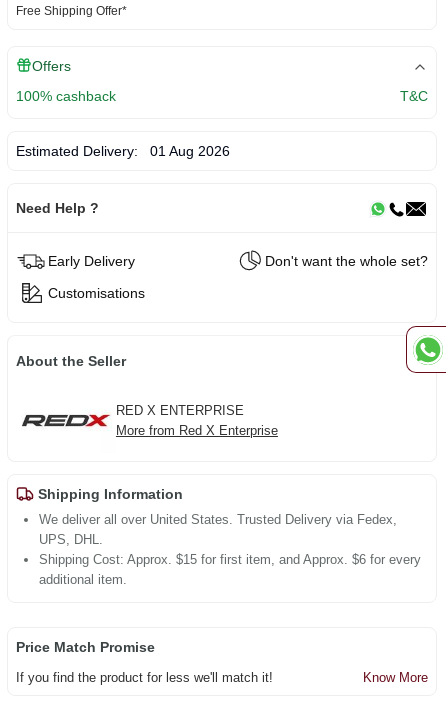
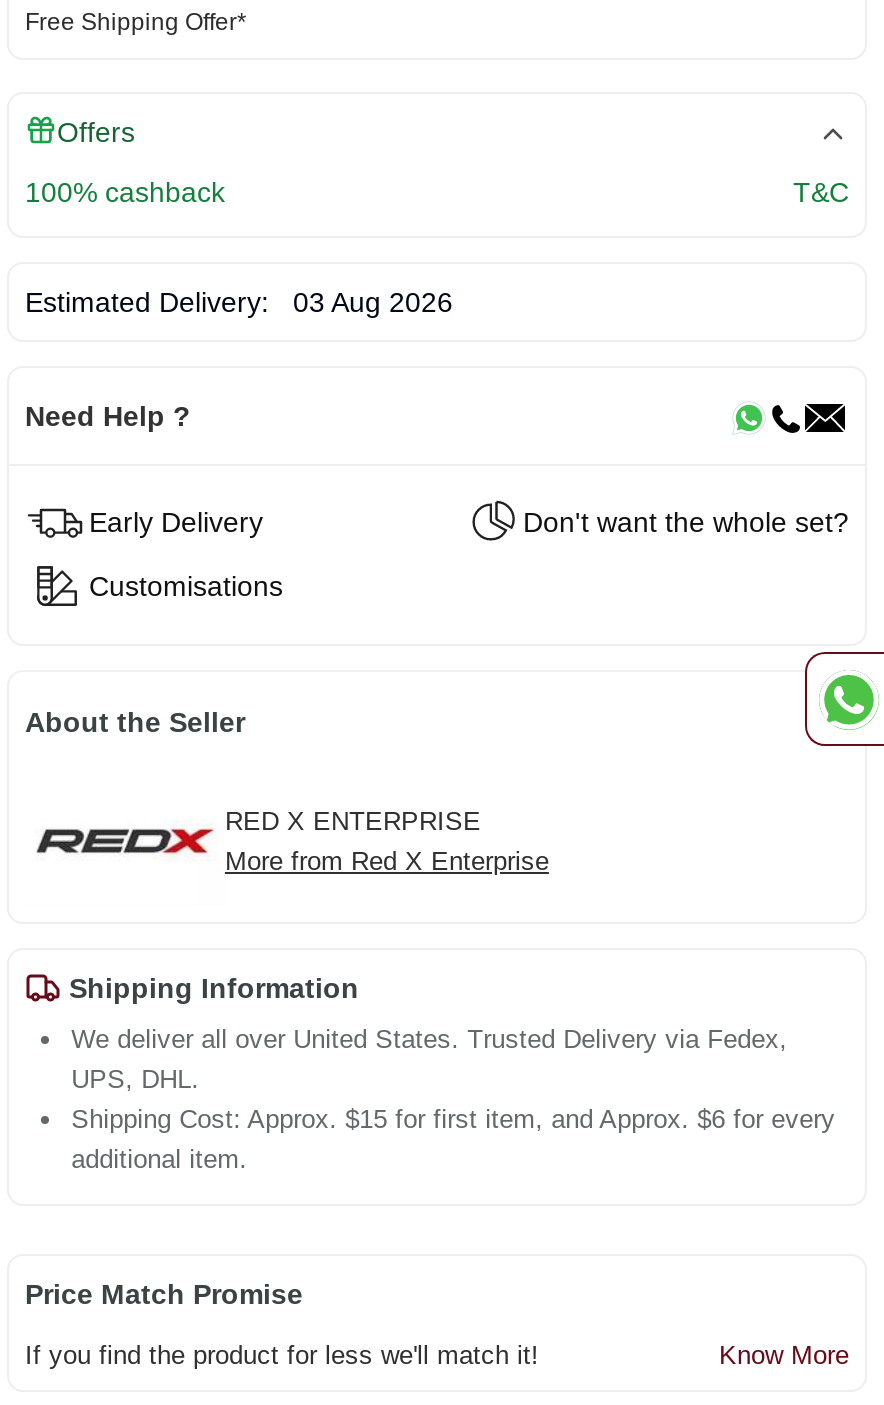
[16,143,230,159] Estimated Delivery: 01 Aug 2026 -> [25,286,453,318] Estimated Delivery: 03 Aug 2026

